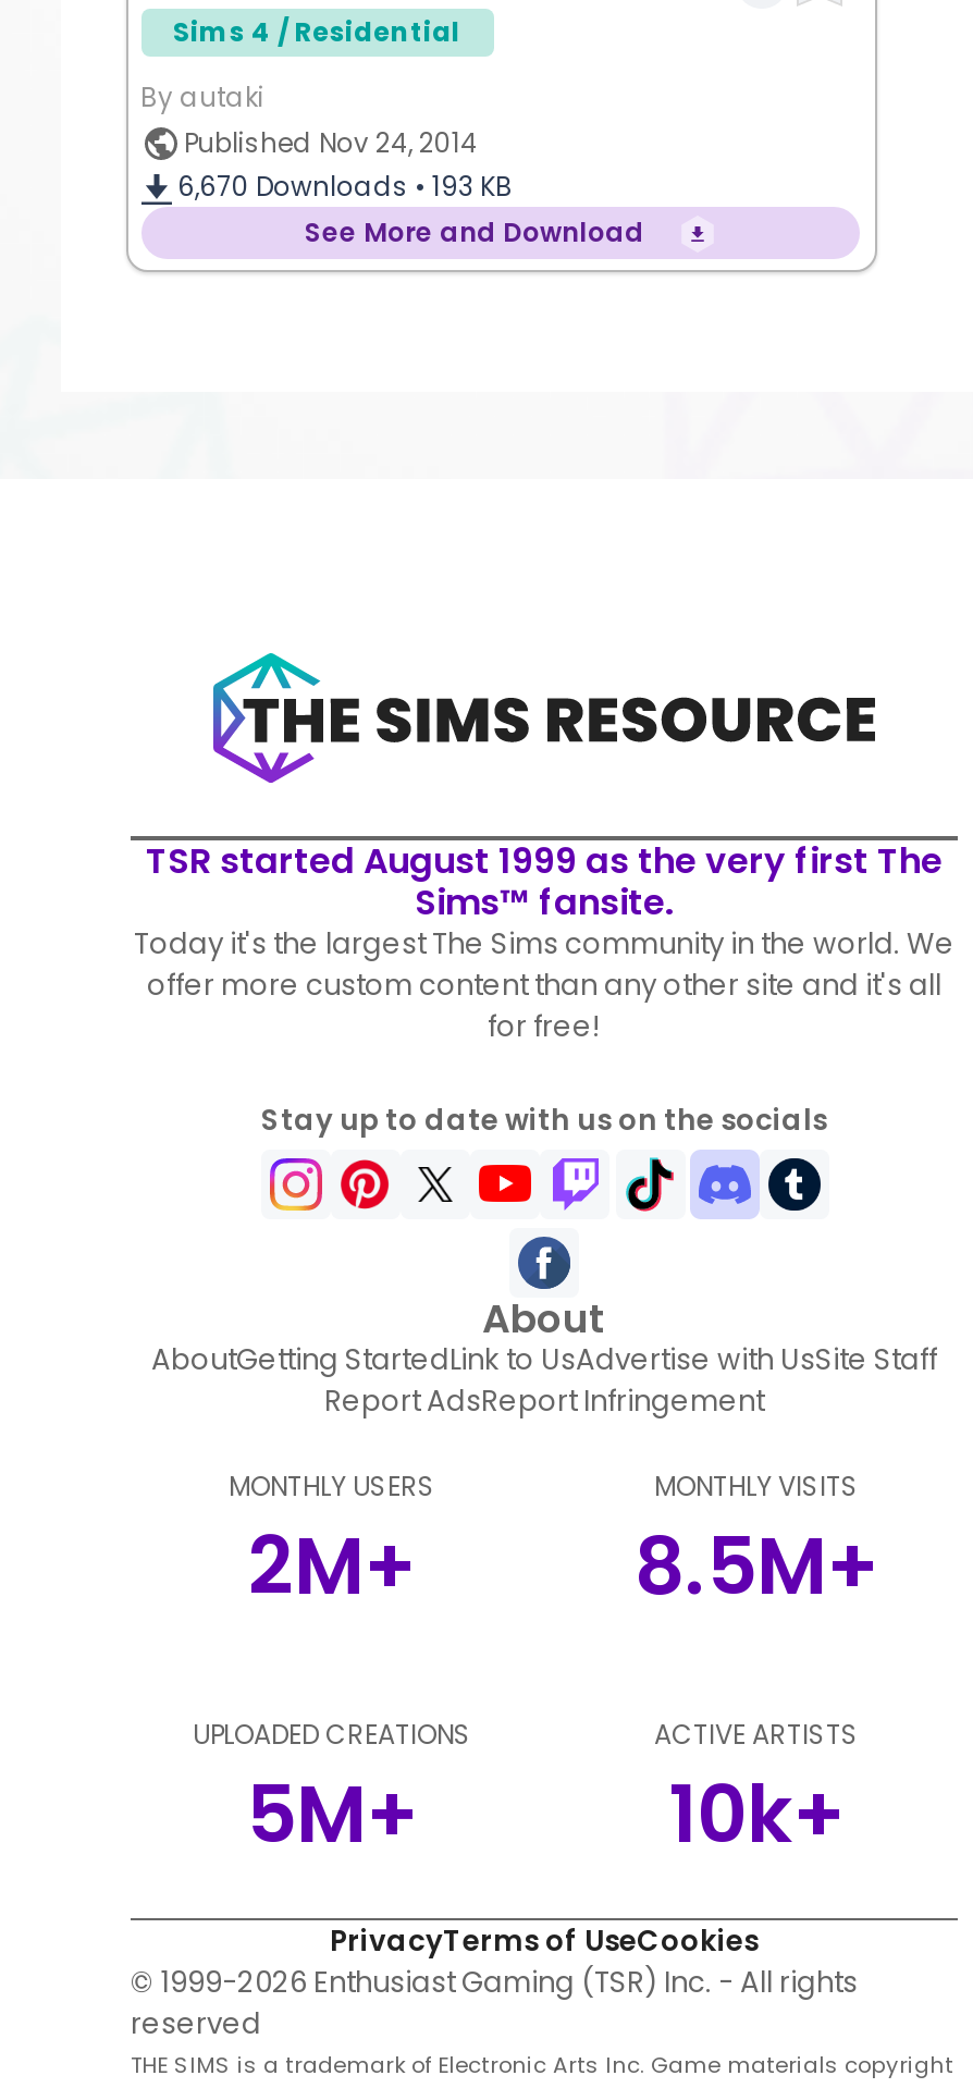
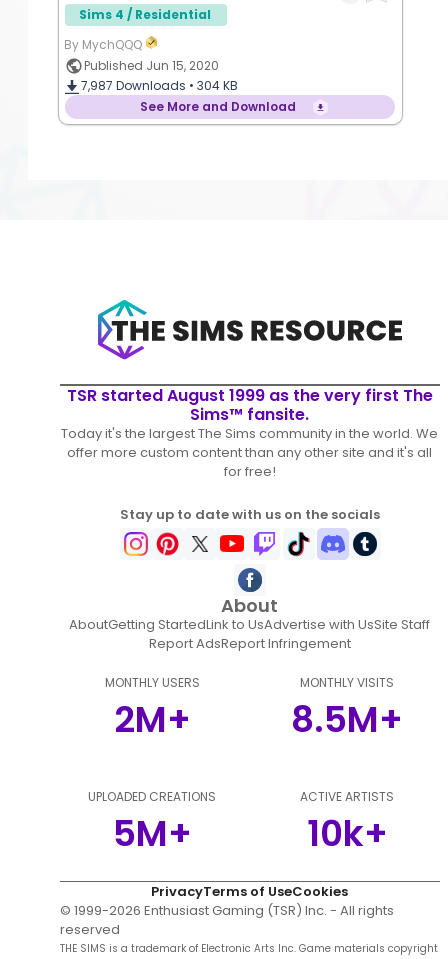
[140,78,264,115] By autaki -> [64,36,142,53] By MychQQQ
[184,124,478,161] Published Nov 24, 2014 -> [84,57,219,74] Published Jun 15, 2020
[177,167,513,204] 6,670 Downloads • 193 KB -> [81,77,238,94] 7,987 Downloads • 304 KB

